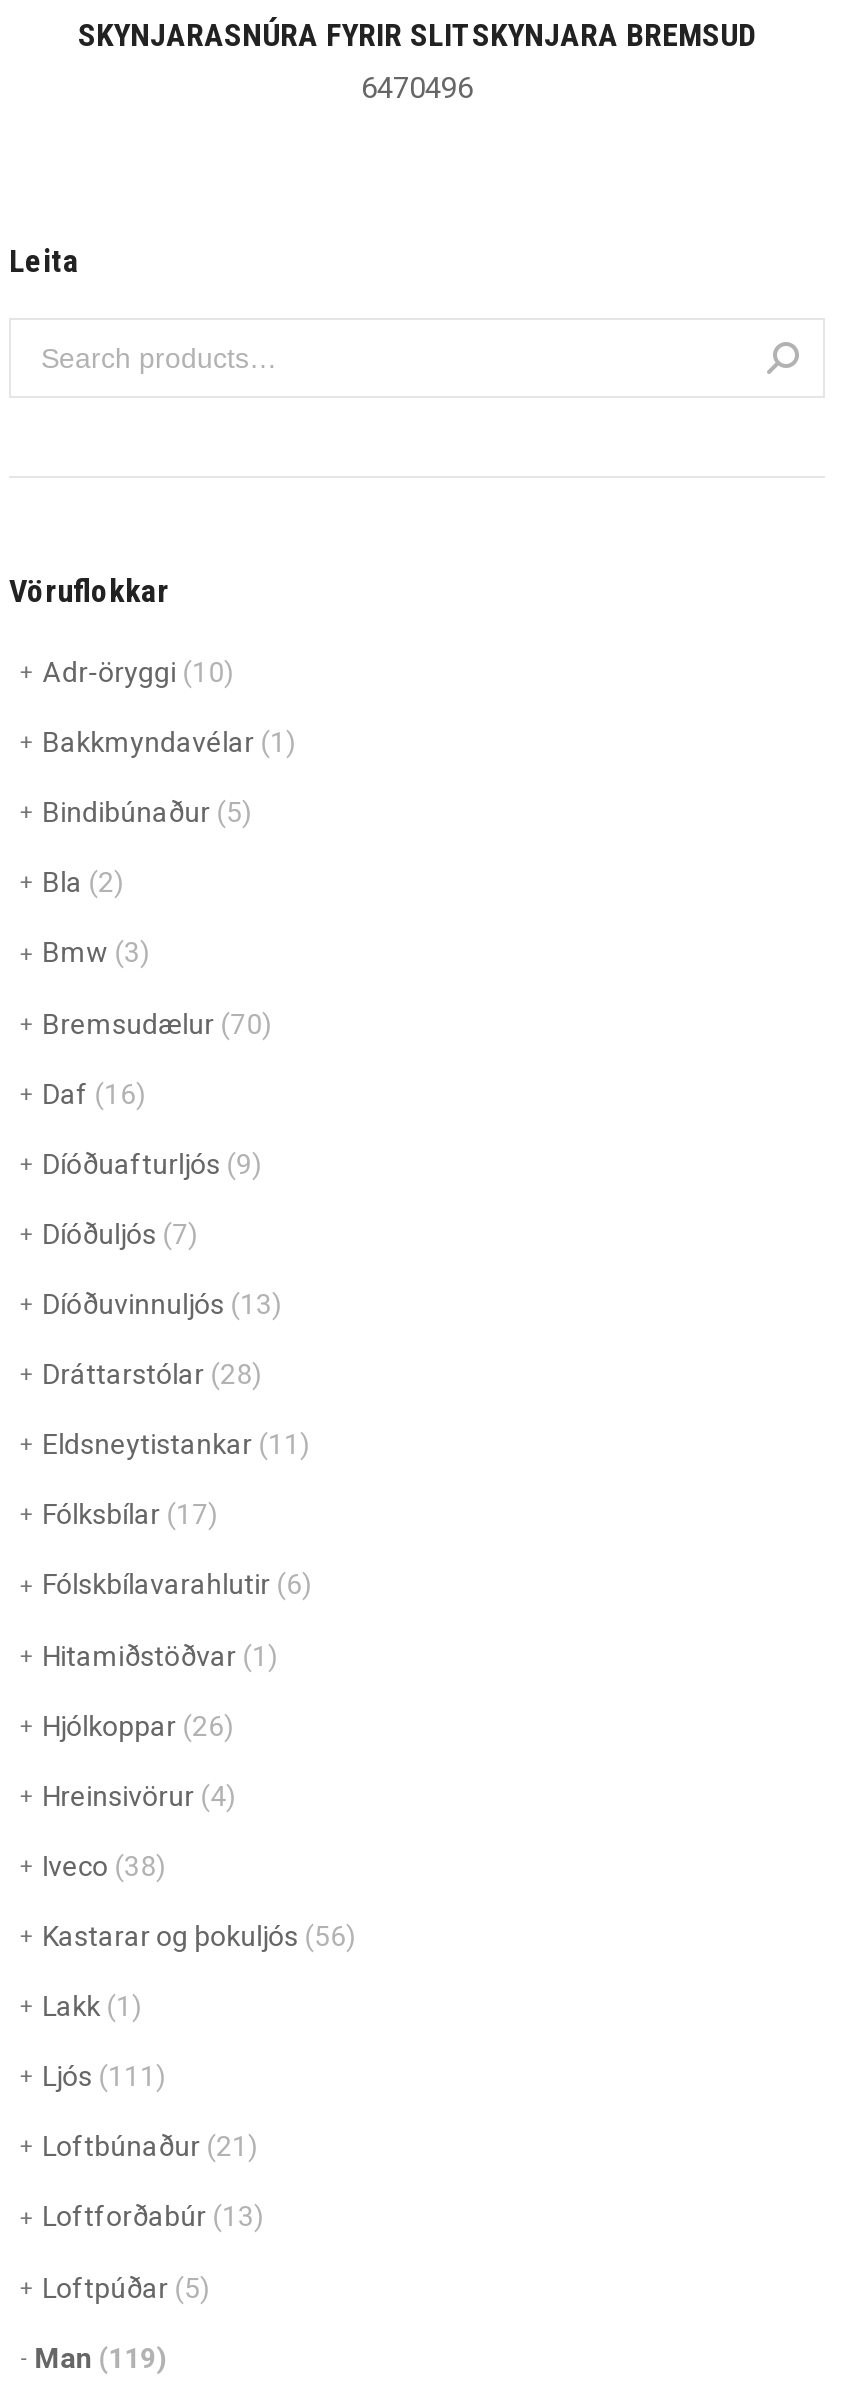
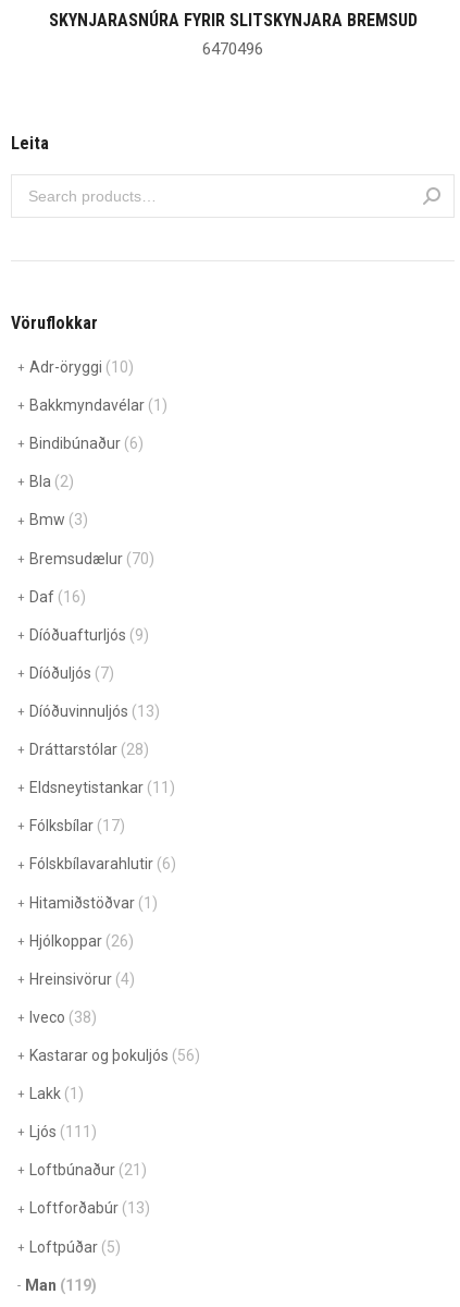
[42,796,252,828] Bindibúnaður (5) -> [29,435,143,452] Bindibúnaður (6)

